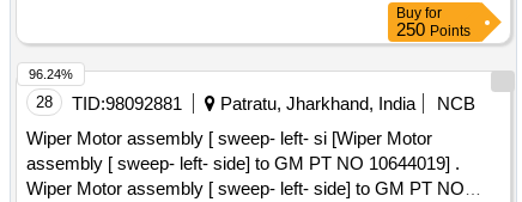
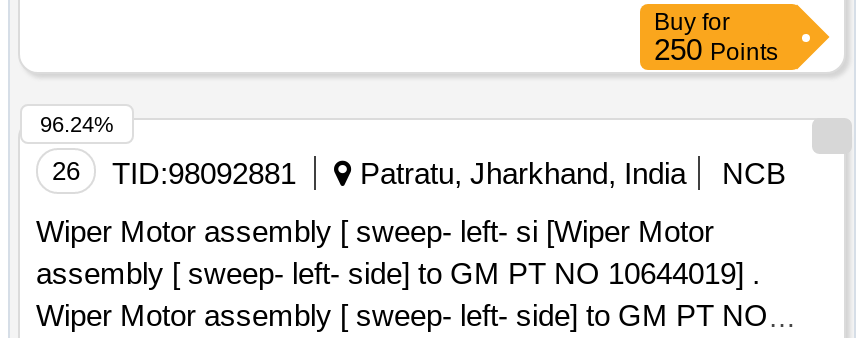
[36,93,475,114] 28 TID:98092881 Patratu, Jharkhand, India NCB -> [52,156,786,190] 26 TID:98092881 Patratu, Jharkhand, India NCB

